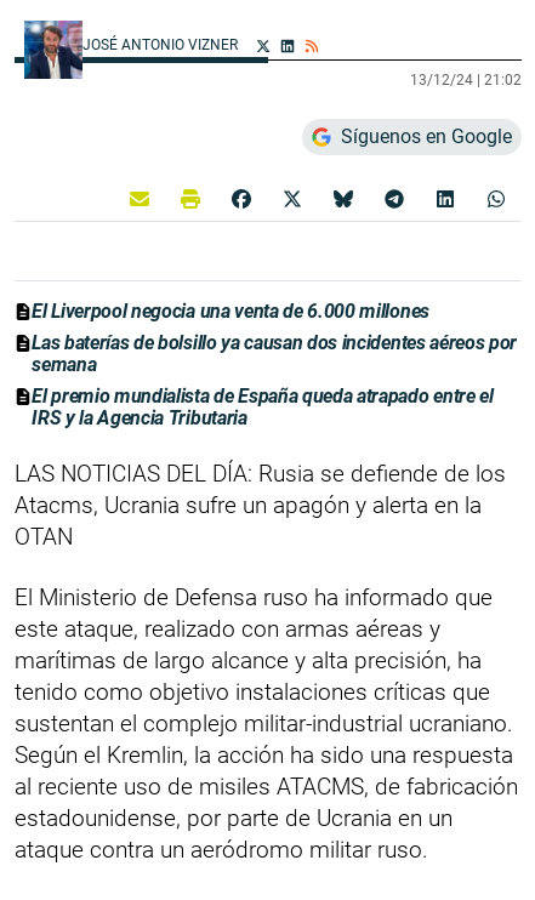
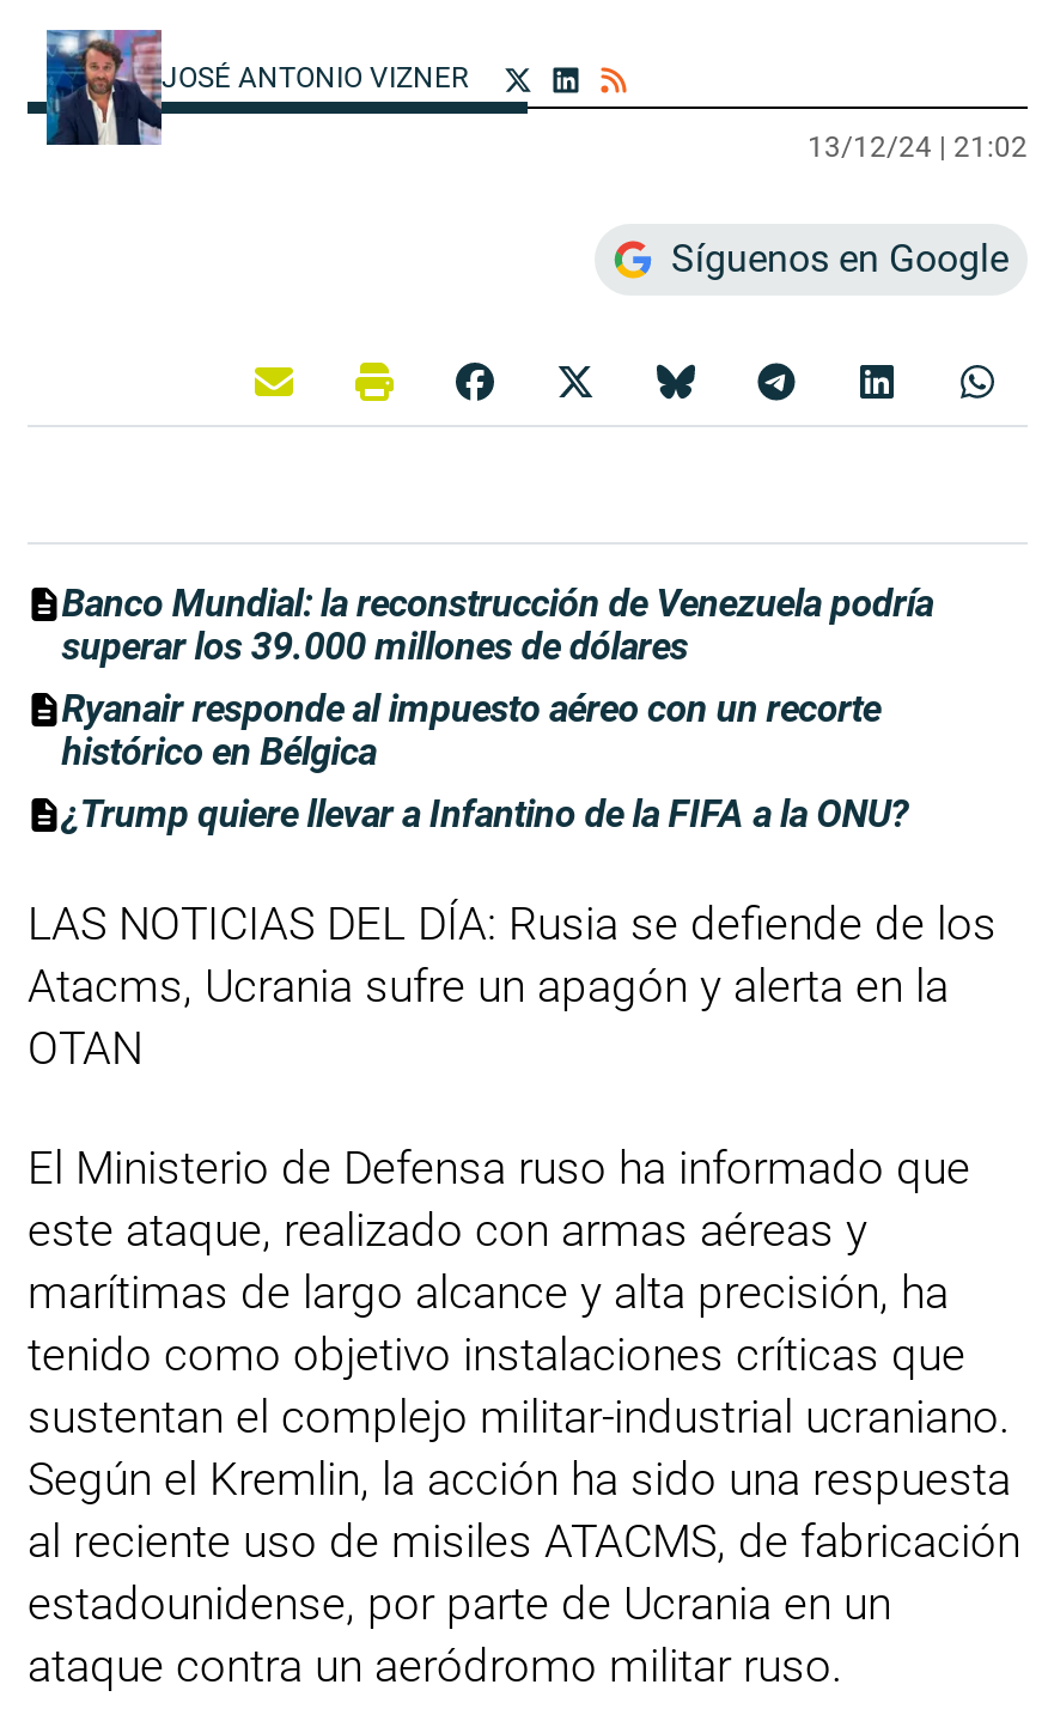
[32,300,517,430] El Liverpool negocia una venta de 6.000 millones | Las baterías de bolsillo ya causan dos incidentes aéreos por | semana | El premio mundialista de España queda atrapado entre el | IRS y la Agencia Tributaria -> [61,581,933,837] Banco Mundial: la reconstrucción de Venezuela podría | superar los 39.000 millones de dólares | Ryanair responde al impuesto aéreo con un recorte | histórico en Bélgica | ¿Trump quiere llevar a Infantino de la FIFA a la ONU?

